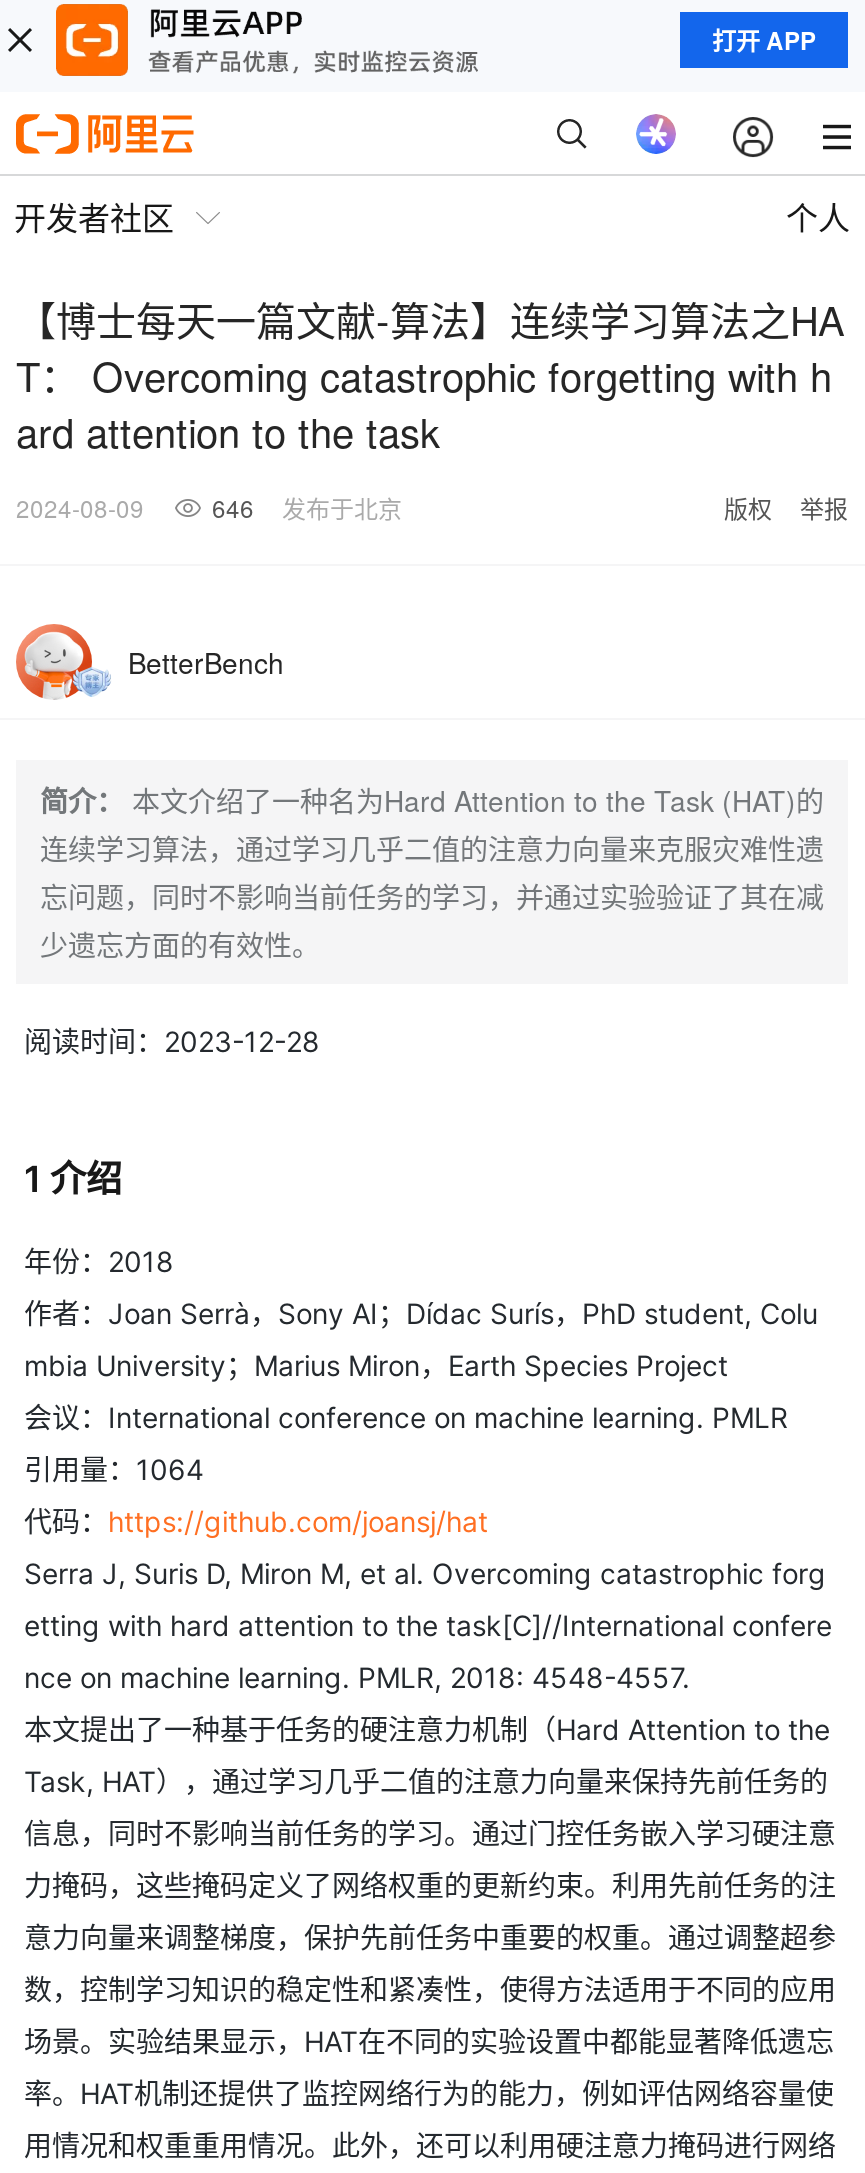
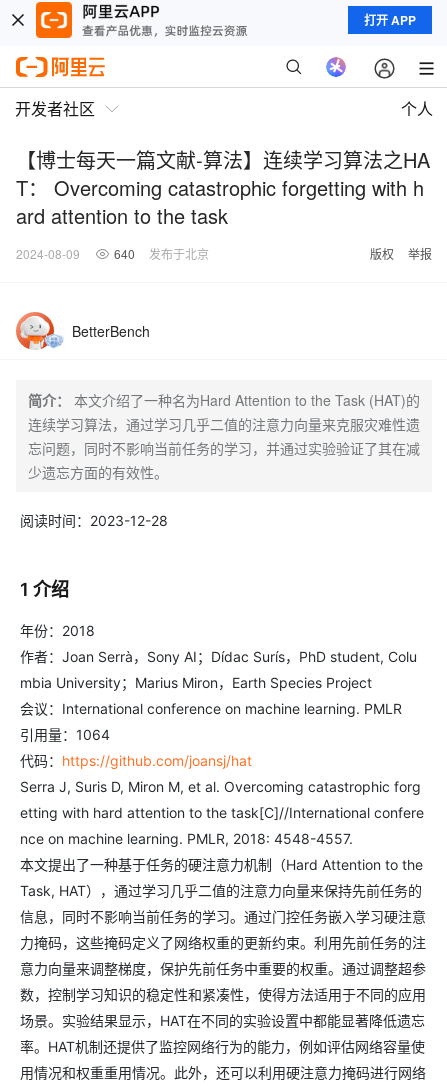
[16,490,402,524] 2024-08-09 646 发布于北京 -> [16,245,209,262] 2024-08-09 640 发布于北京

